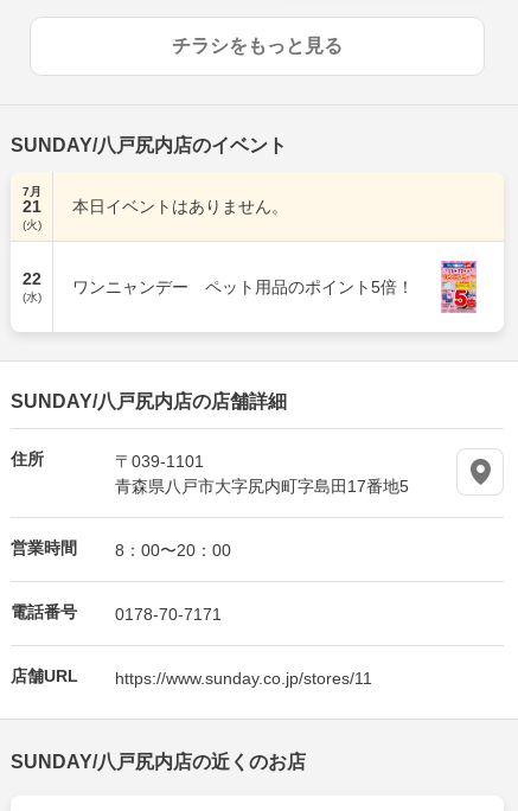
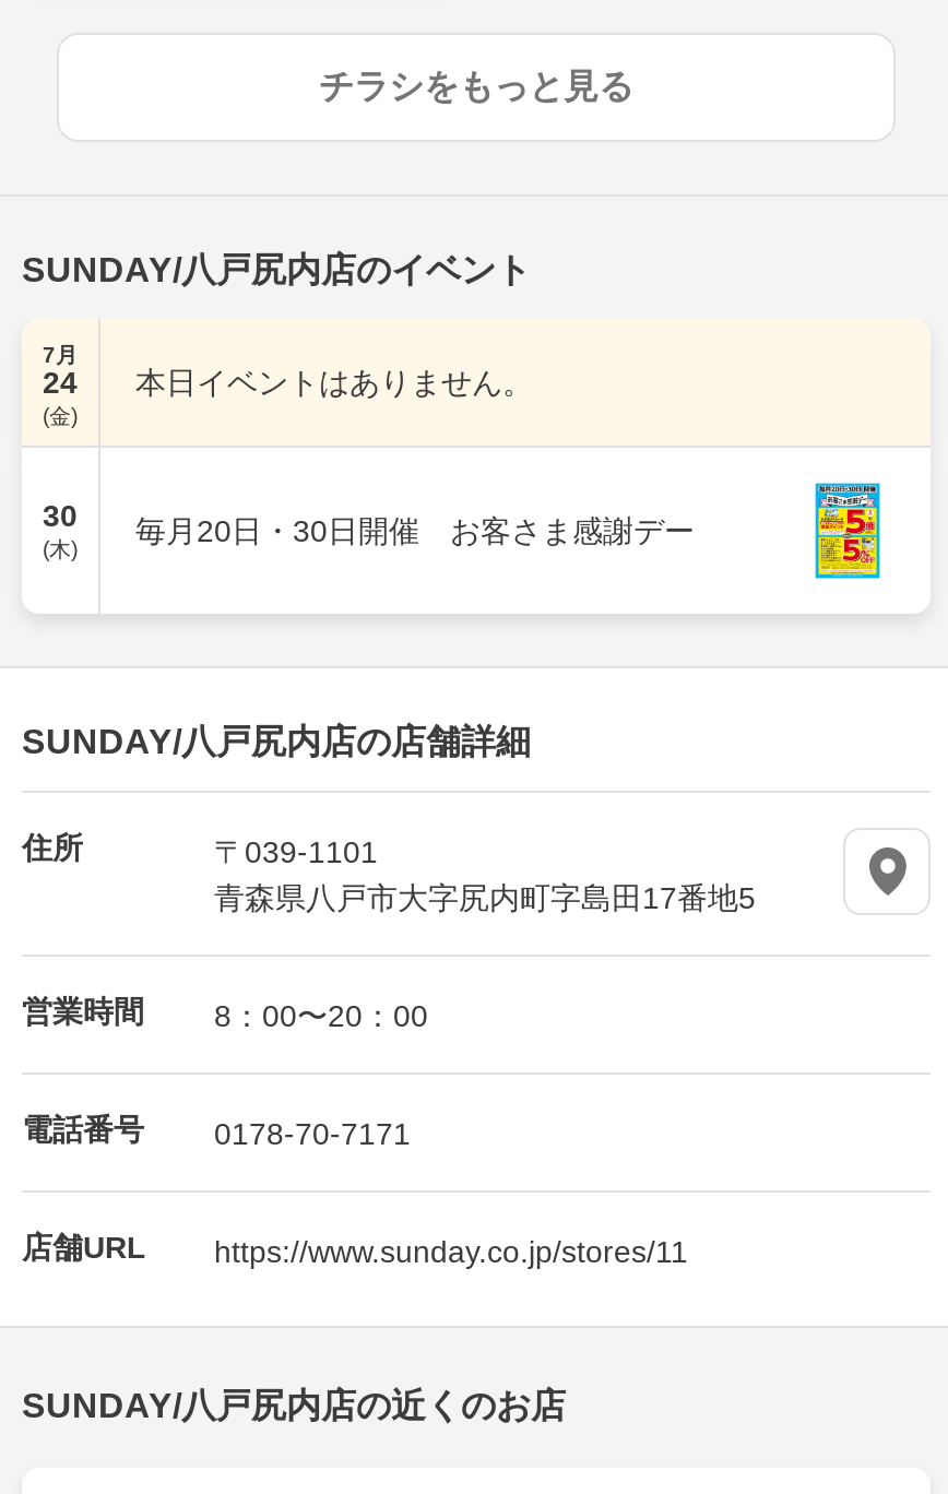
[22,196,41,231] 21 | (火) -> [43,364,78,427] 24 | (金)
[440,260,478,314] [image] -> [813,481,882,581] [image]
[22,269,41,303] 22 | (水) -> [43,497,78,561] 30 | (木)
[72,277,414,296] ワンニャンデー ペット用品のポイント5倍！ -> [135,513,695,548] 毎月20日・30日開催 お客さま感謝デー

